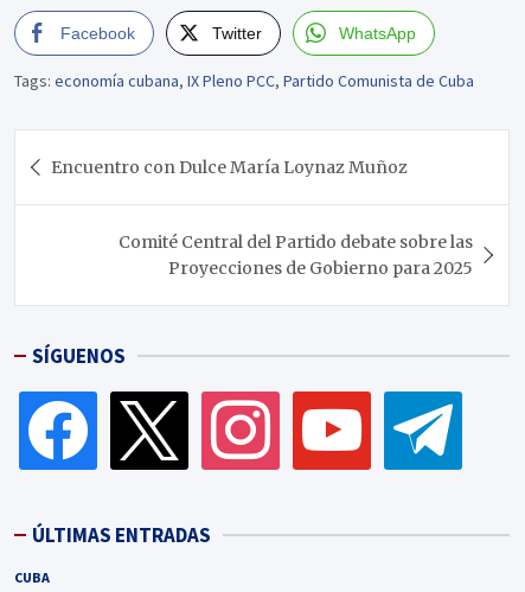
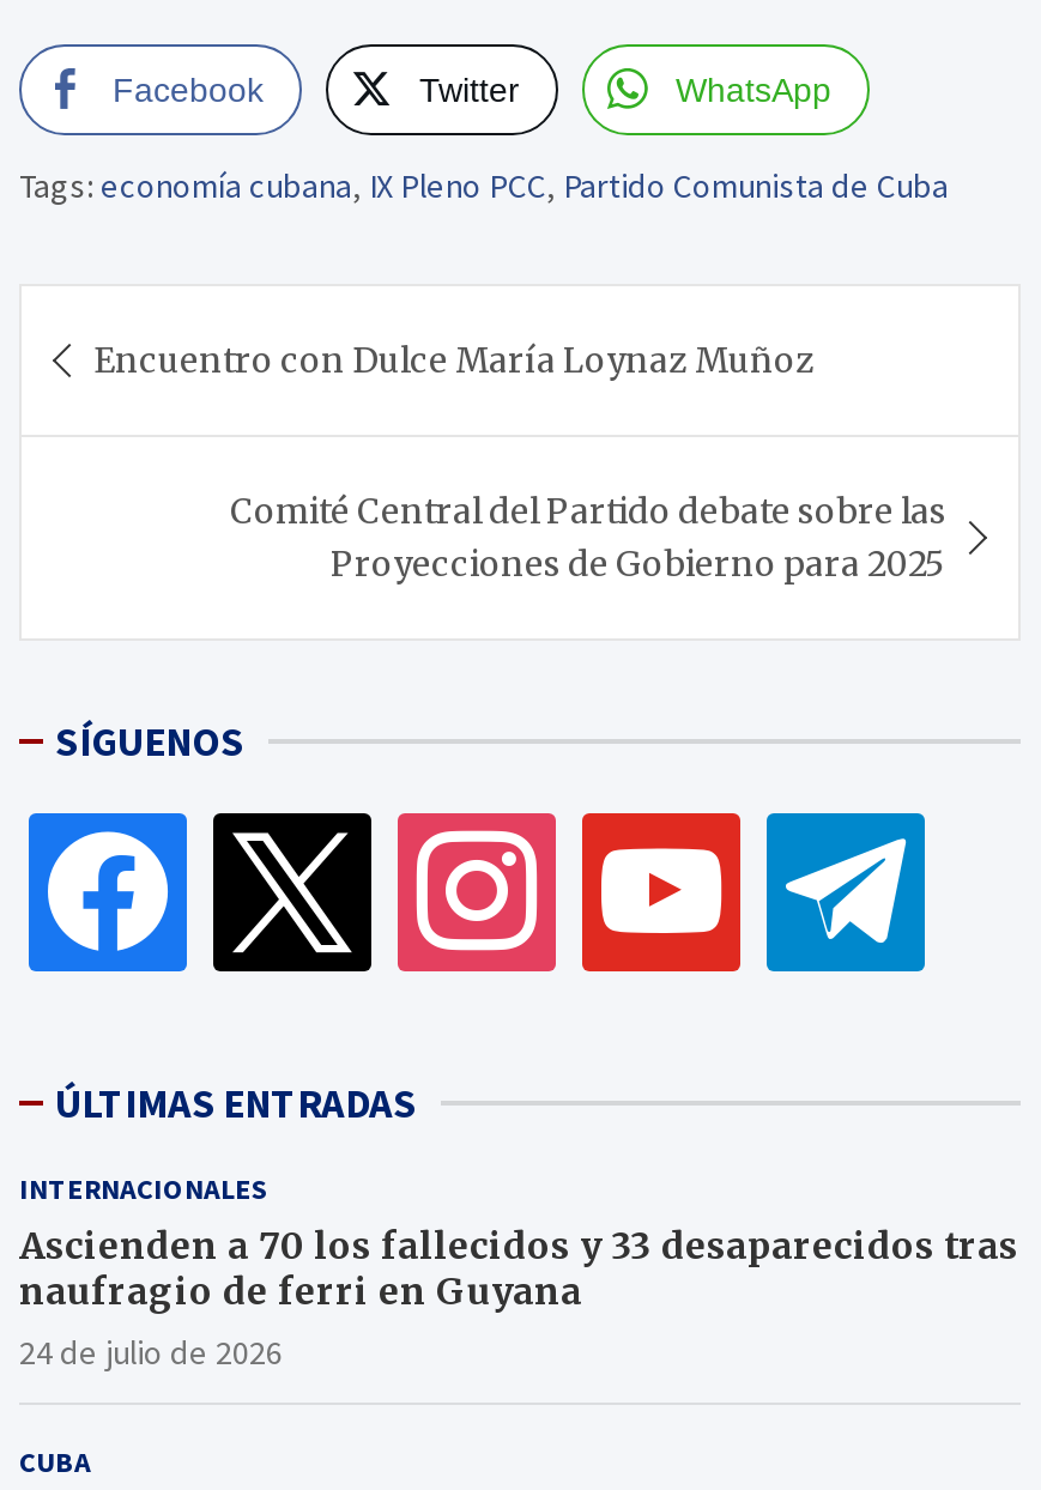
none -> [19,1170,1018,1373] INTERNACIONALES | Ascienden a 70 los fallecidos y 33 desaparecidos tras | naufragio de ferri en Guyana | 24 de julio de 2026

